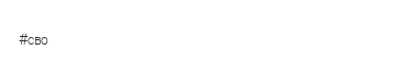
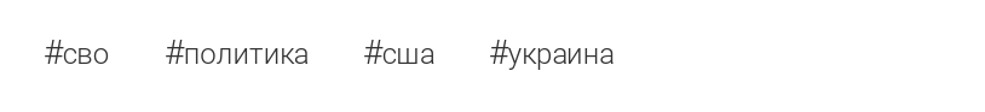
none -> [165,33,614,72] #политика | #сша | #украина

